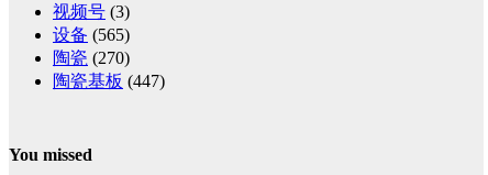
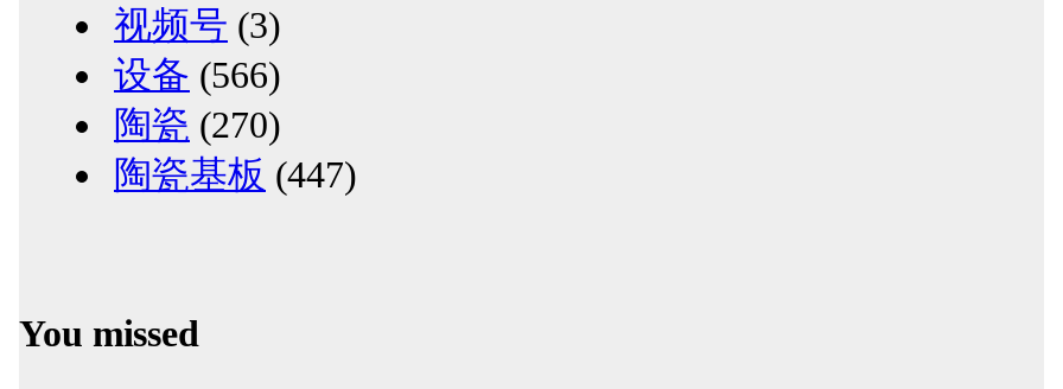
[53,25,130,44] 设备(565) -> [114,55,280,95] 设备(566)

